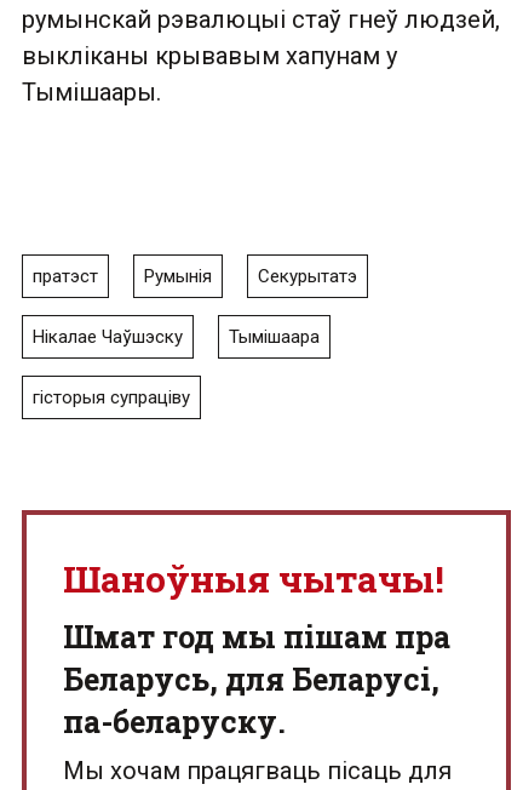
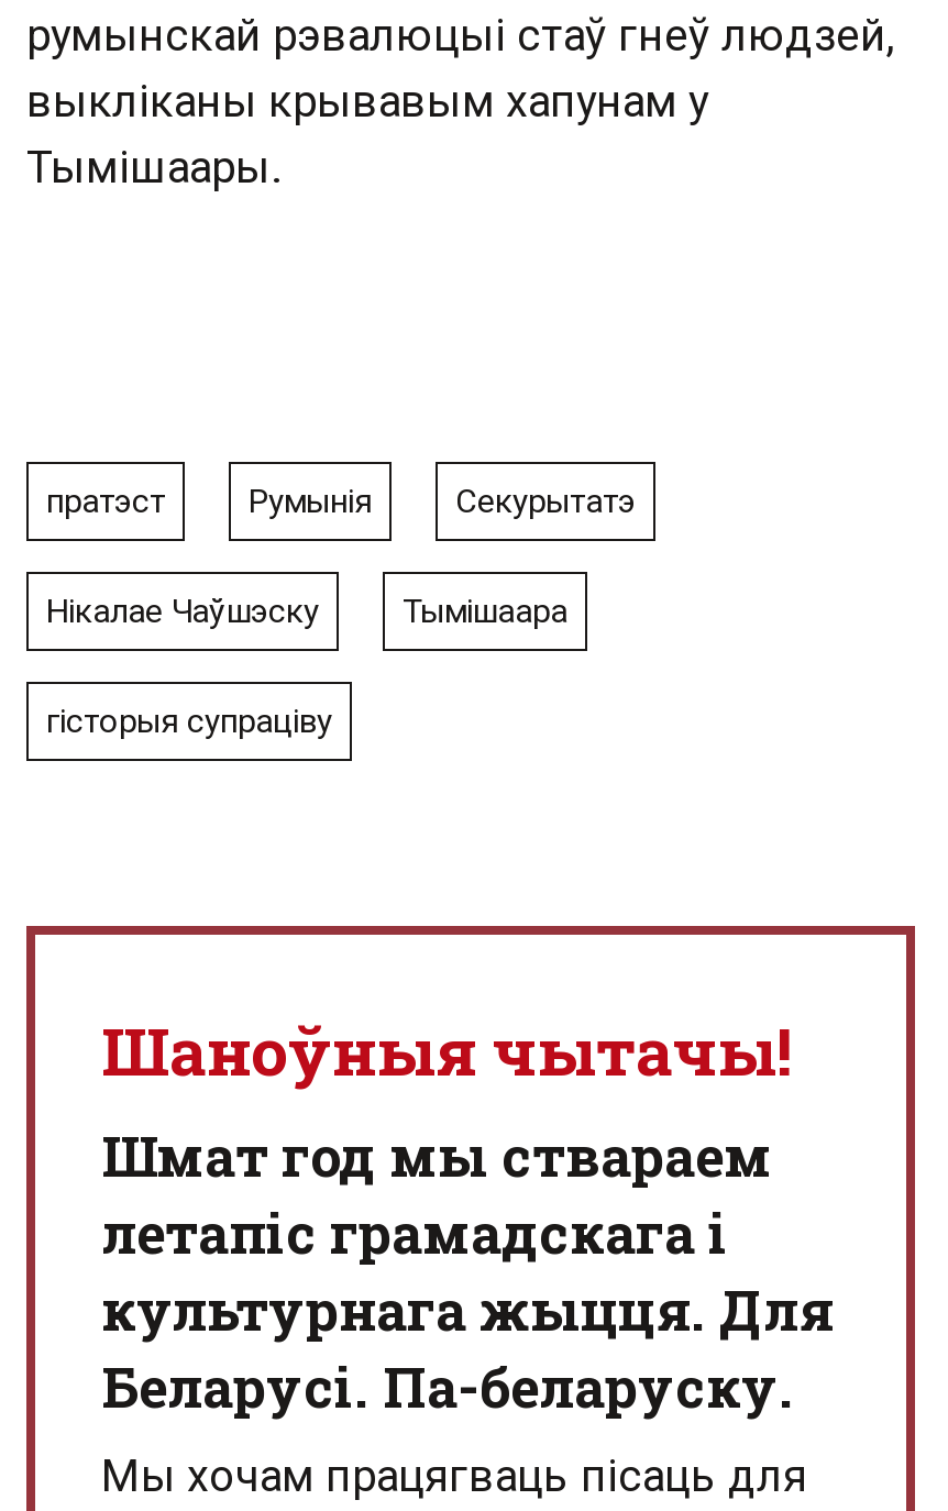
[63,617,450,742] Шмат год мы пішам пра | Беларусь, для Беларусі, | па-беларуску. -> [101,1120,834,1423] Шмат год мы ствараем | летапіс грамадскага і | культурнага жыцця. Для | Беларусі. Па-беларуску.

